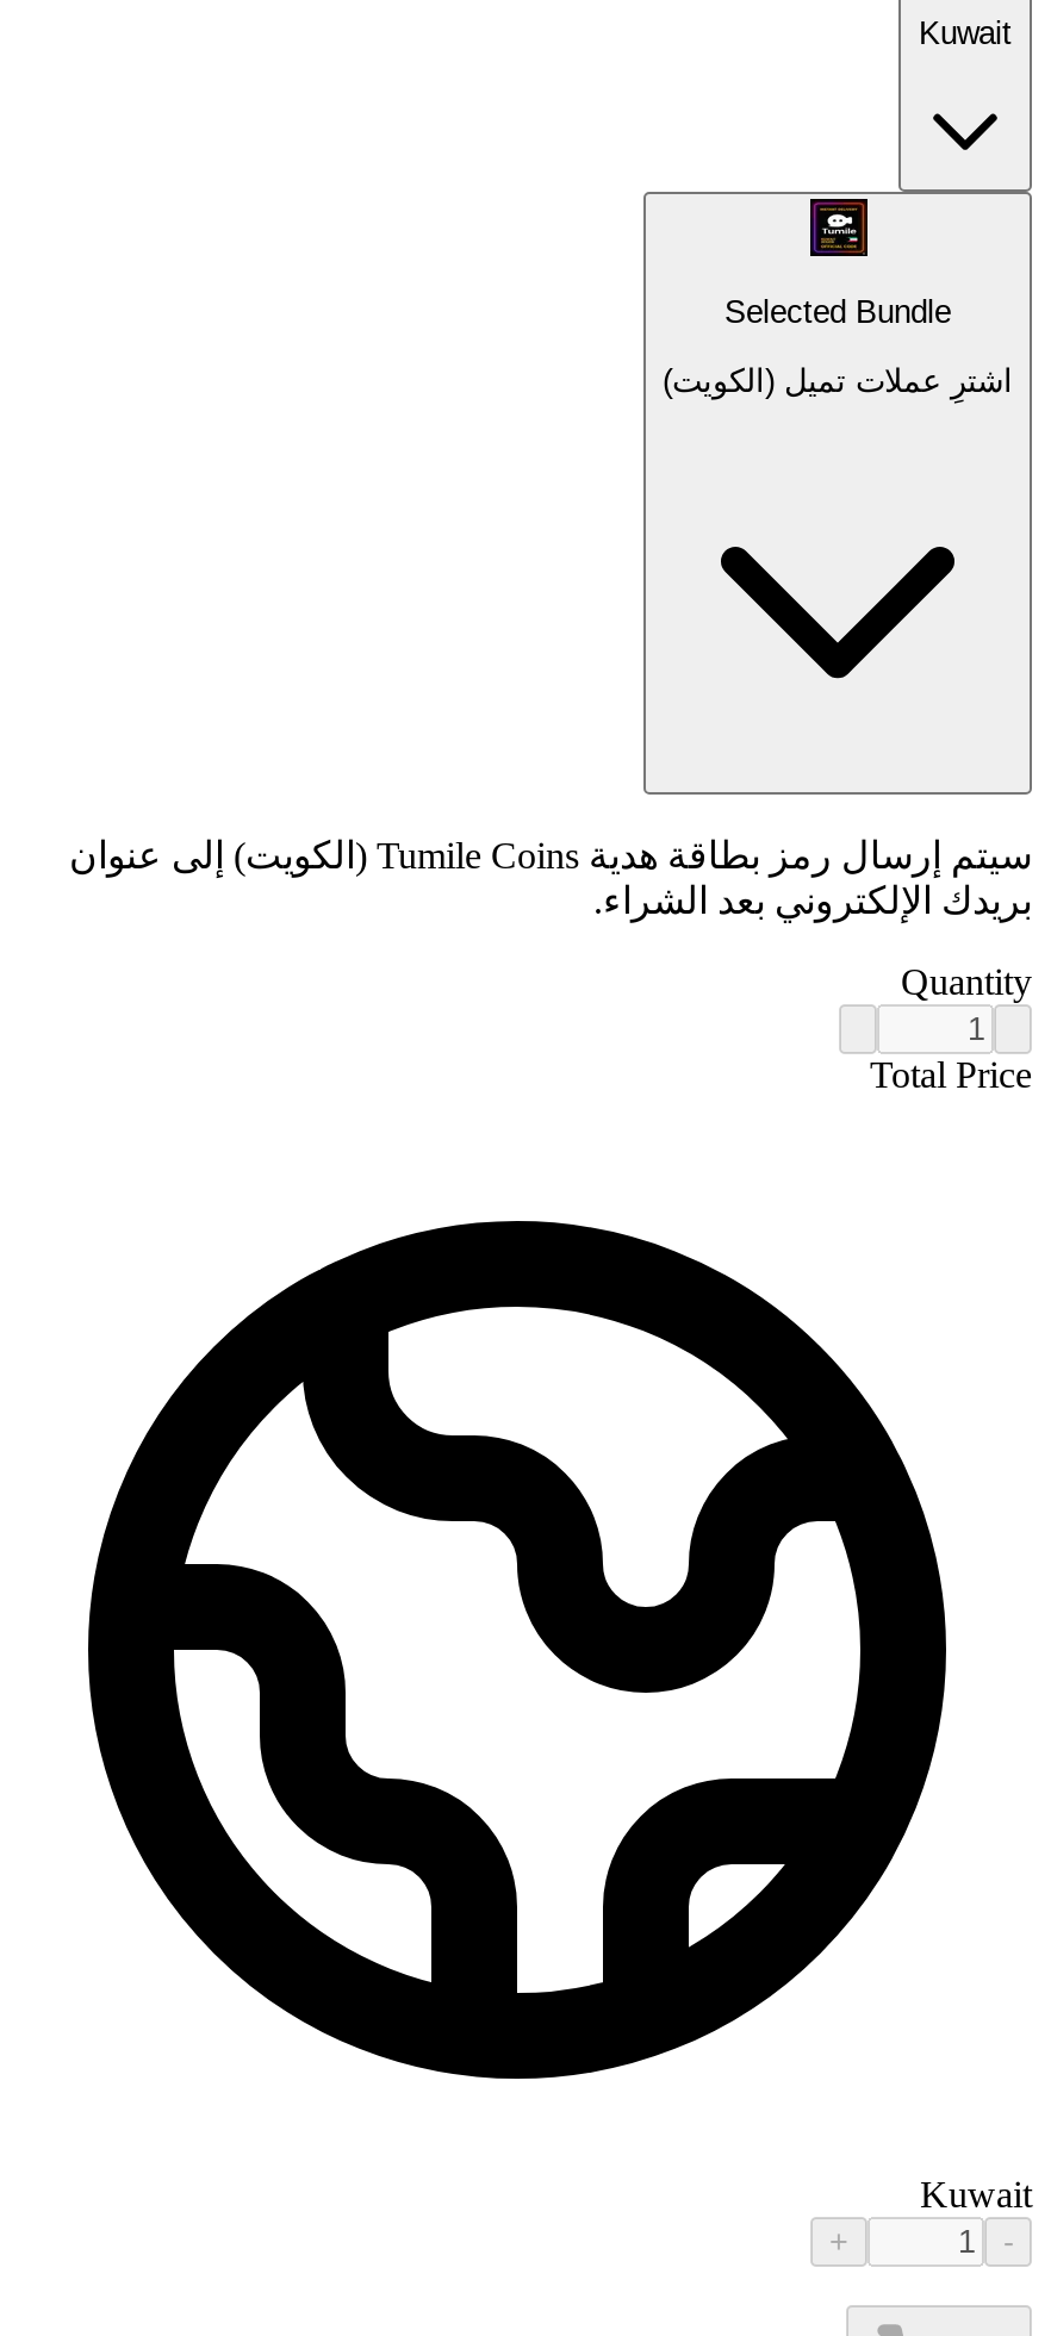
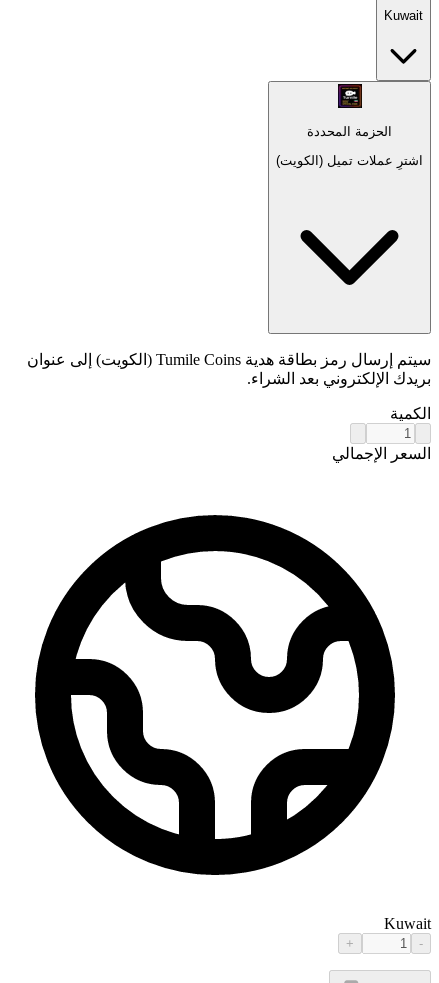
[724,295,951,331] Selected Bundle -> [307,124,392,139] الحزمة المحددة
[901,962,1032,1002] Quantity -> [390,405,431,422] الكمية
[870,1054,1032,1095] Total Price -> [332,445,431,462] السعر الإجمالي

